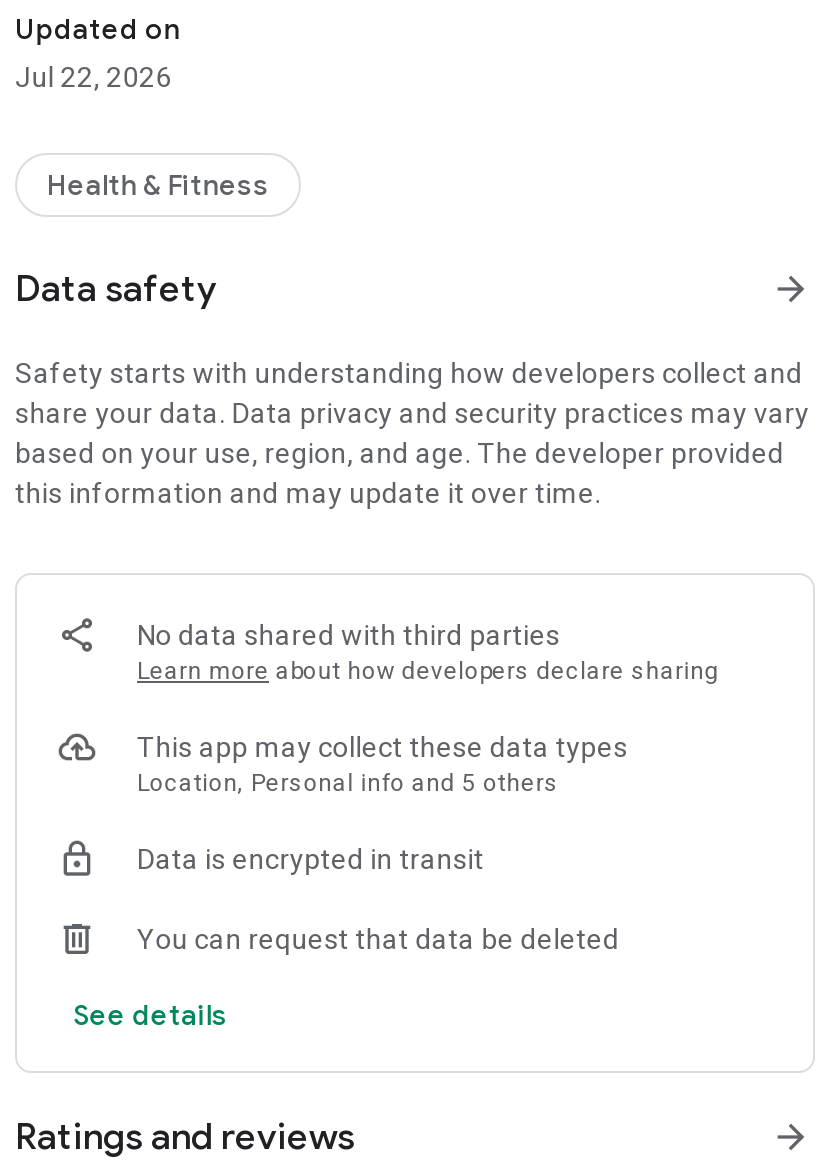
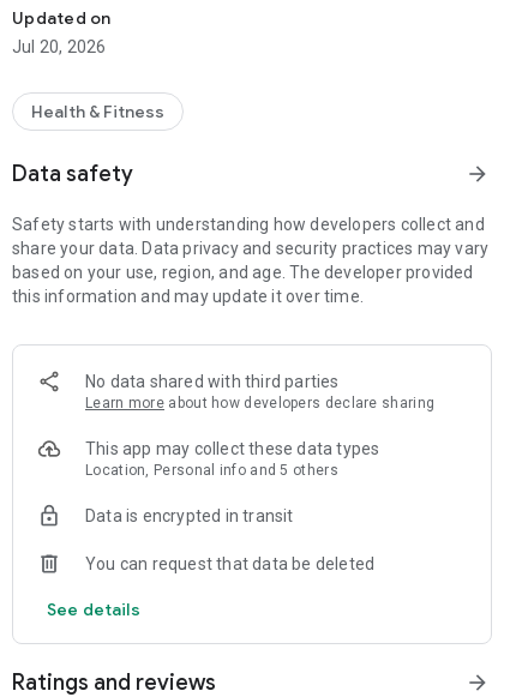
[15,61,172,93] Jul 22, 2026 -> [12,37,106,56] Jul 20, 2026

